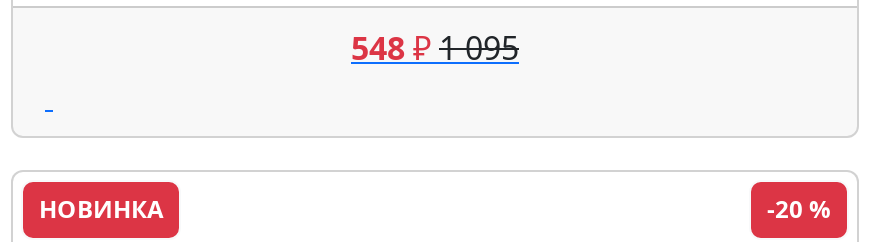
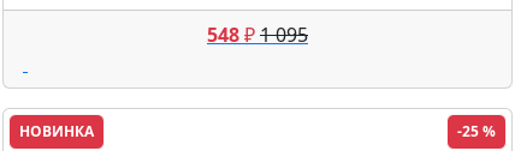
[767,191,831,225] -20 % -> [457,121,496,141] -25 %

